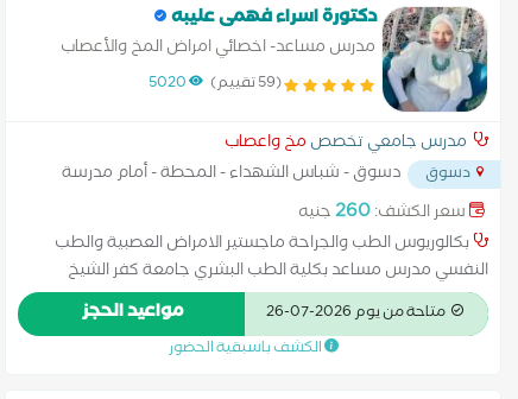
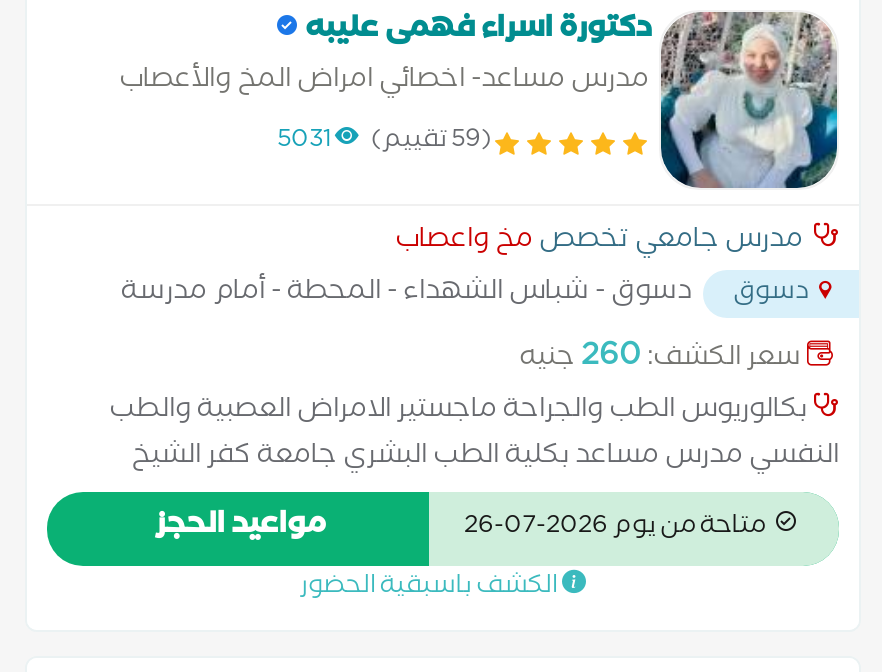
[149,71,187,99] 5020 -> [277,120,331,166] 5031

